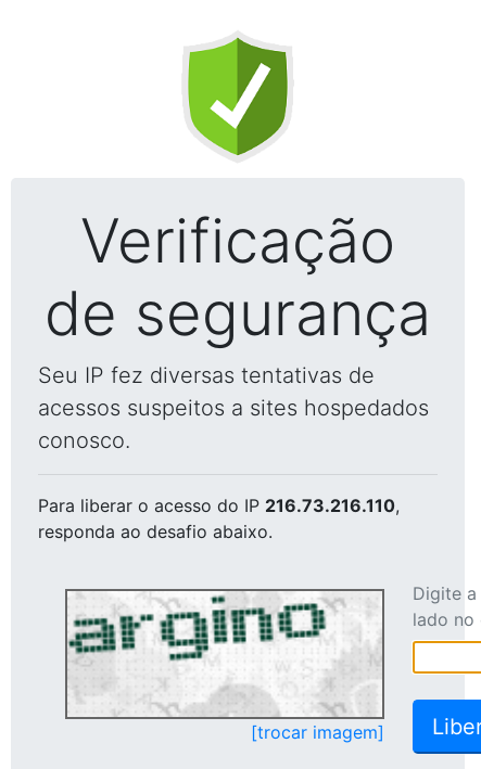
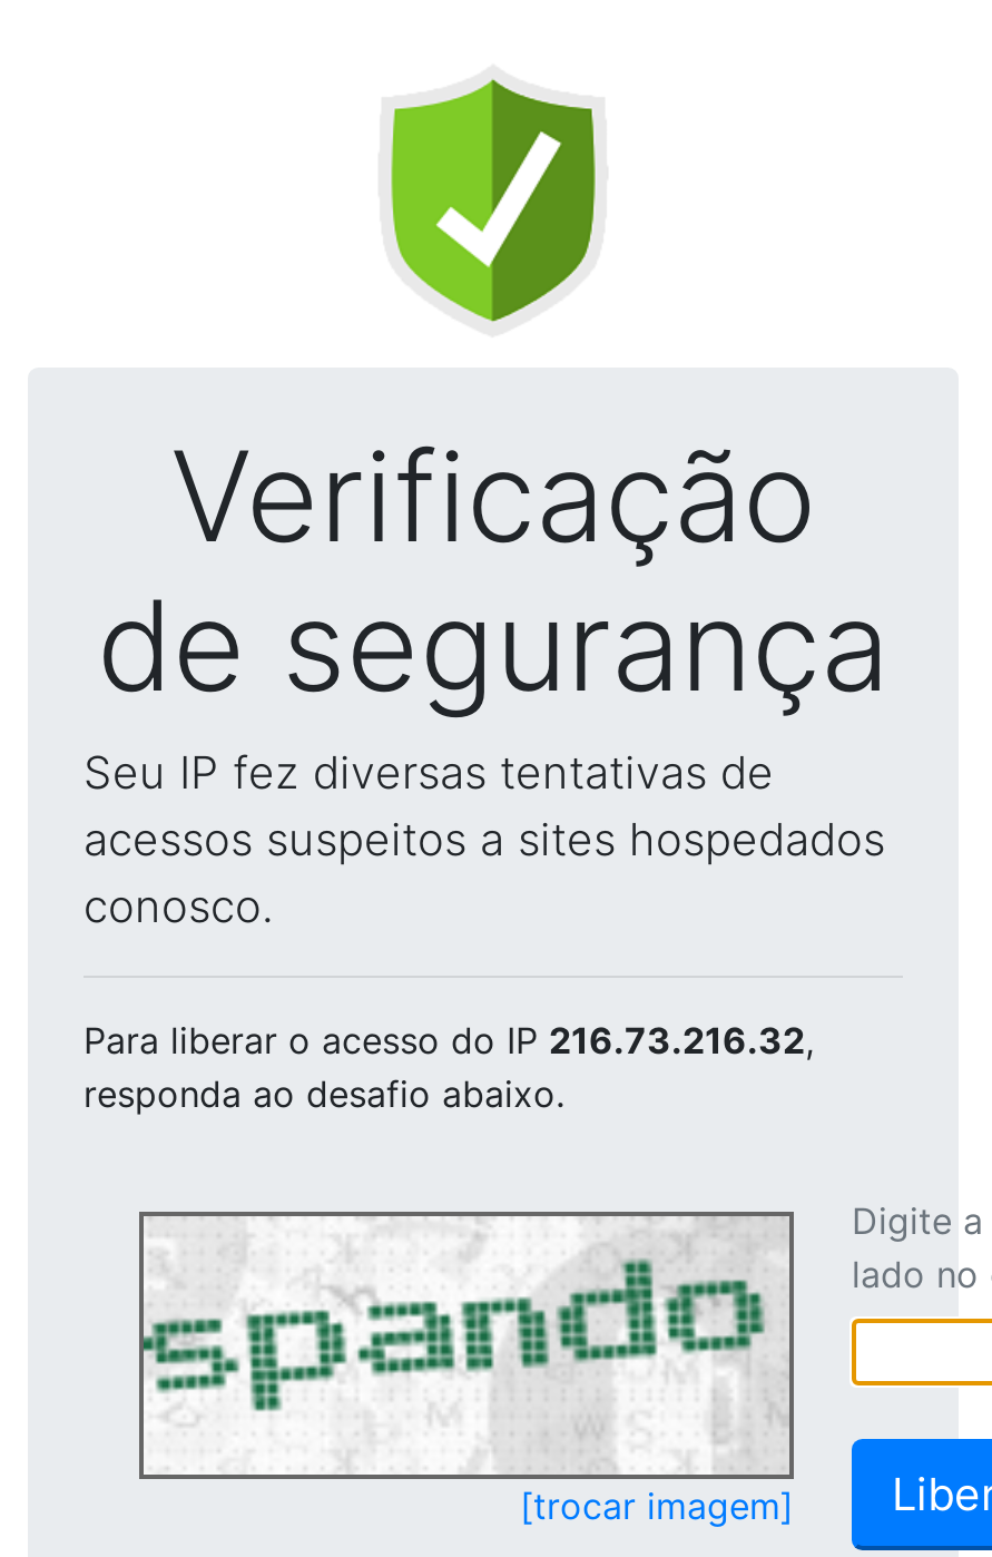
[38,495,400,516] Para liberar o acesso do IP 216.73.216.110, -> [84,1018,814,1063] Para liberar o acesso do IP 216.73.216.32,
[67,593,381,715] [image] -> [141,1223,785,1470] [image]

